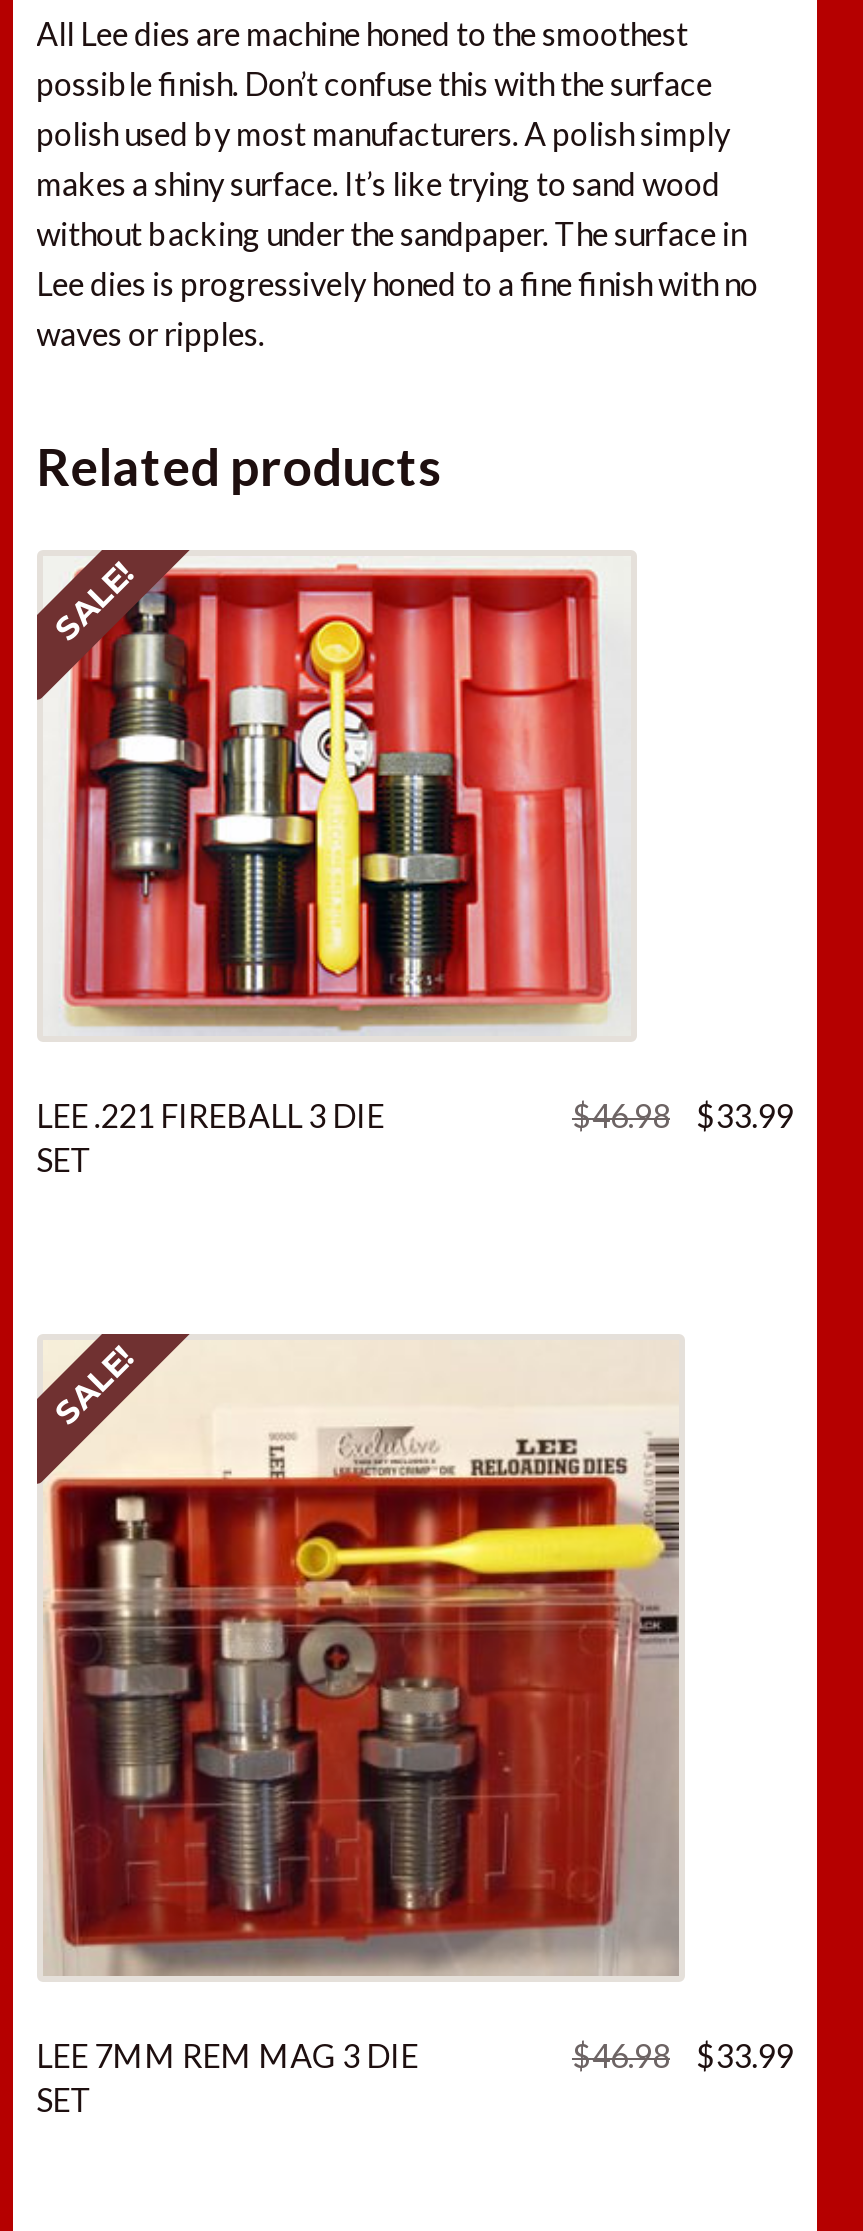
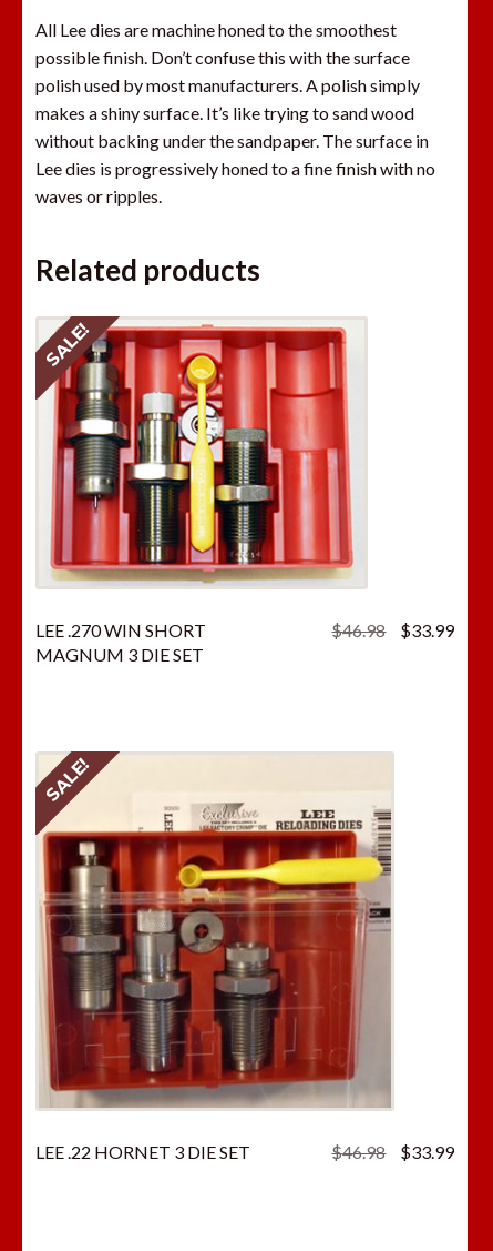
[36,1096,384,1178] LEE .221 FIREBALL 3 DIE | SET -> [35,619,206,665] LEE .270 WIN SHORT | MAGNUM 3 DIE SET
[36,2036,418,2118] LEE 7MM REM MAG 3 DIE | SET -> [35,1141,250,1162] LEE .22 HORNET 3 DIE SET

